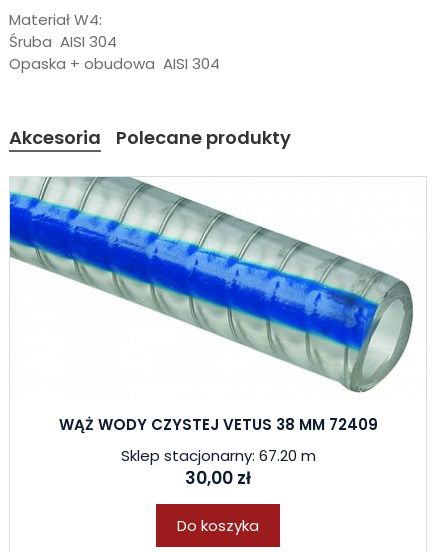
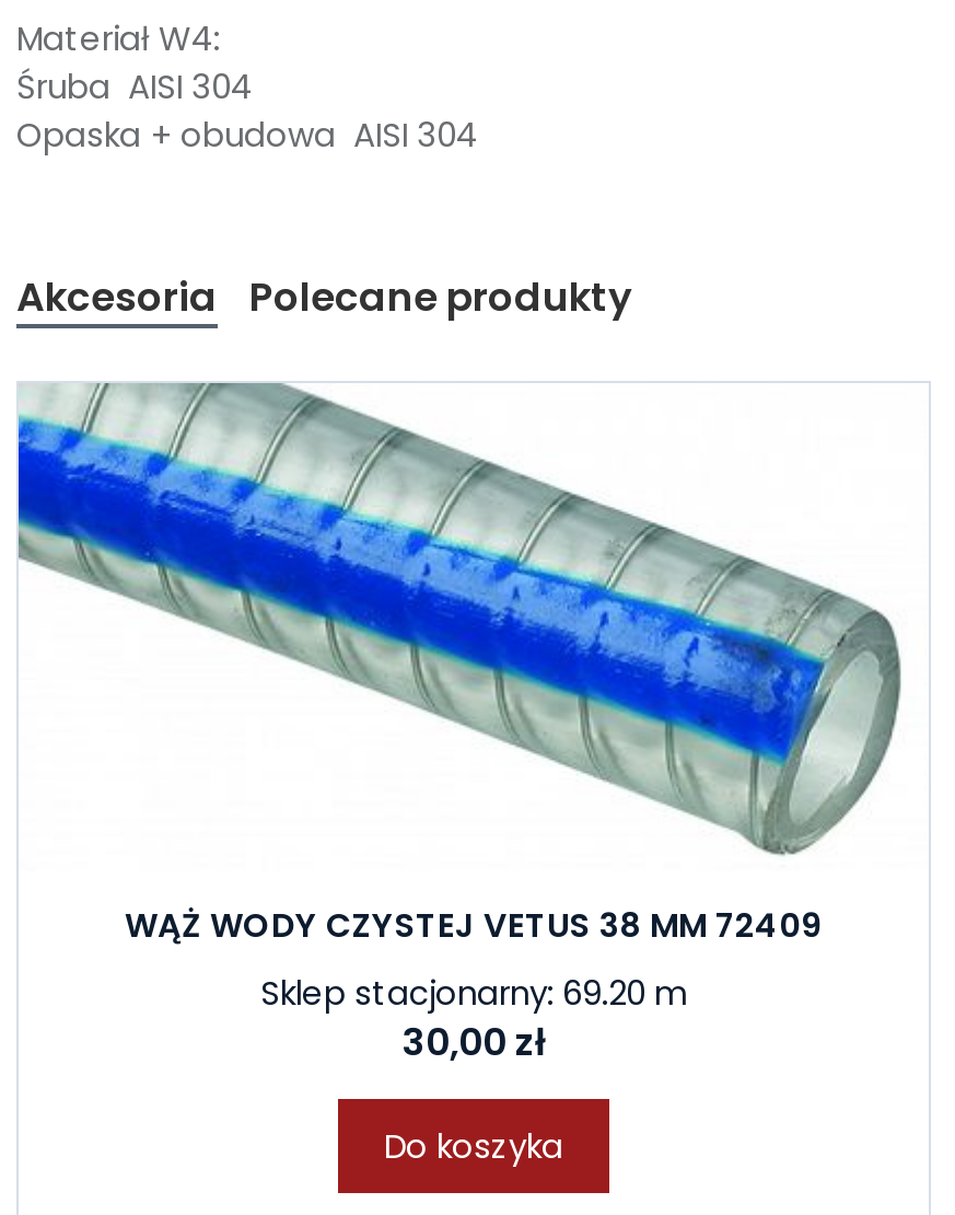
[120,445,315,466] Sklep stacjonarny: 67.20 m -> [260,970,687,1016] Sklep stacjonarny: 69.20 m

